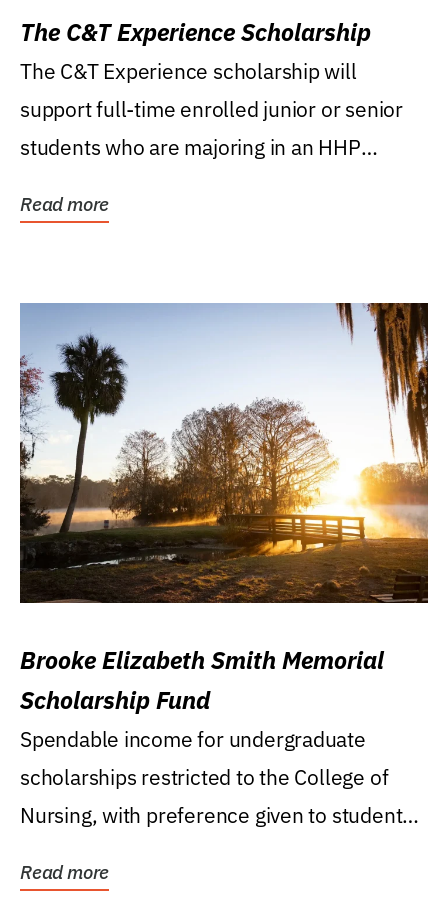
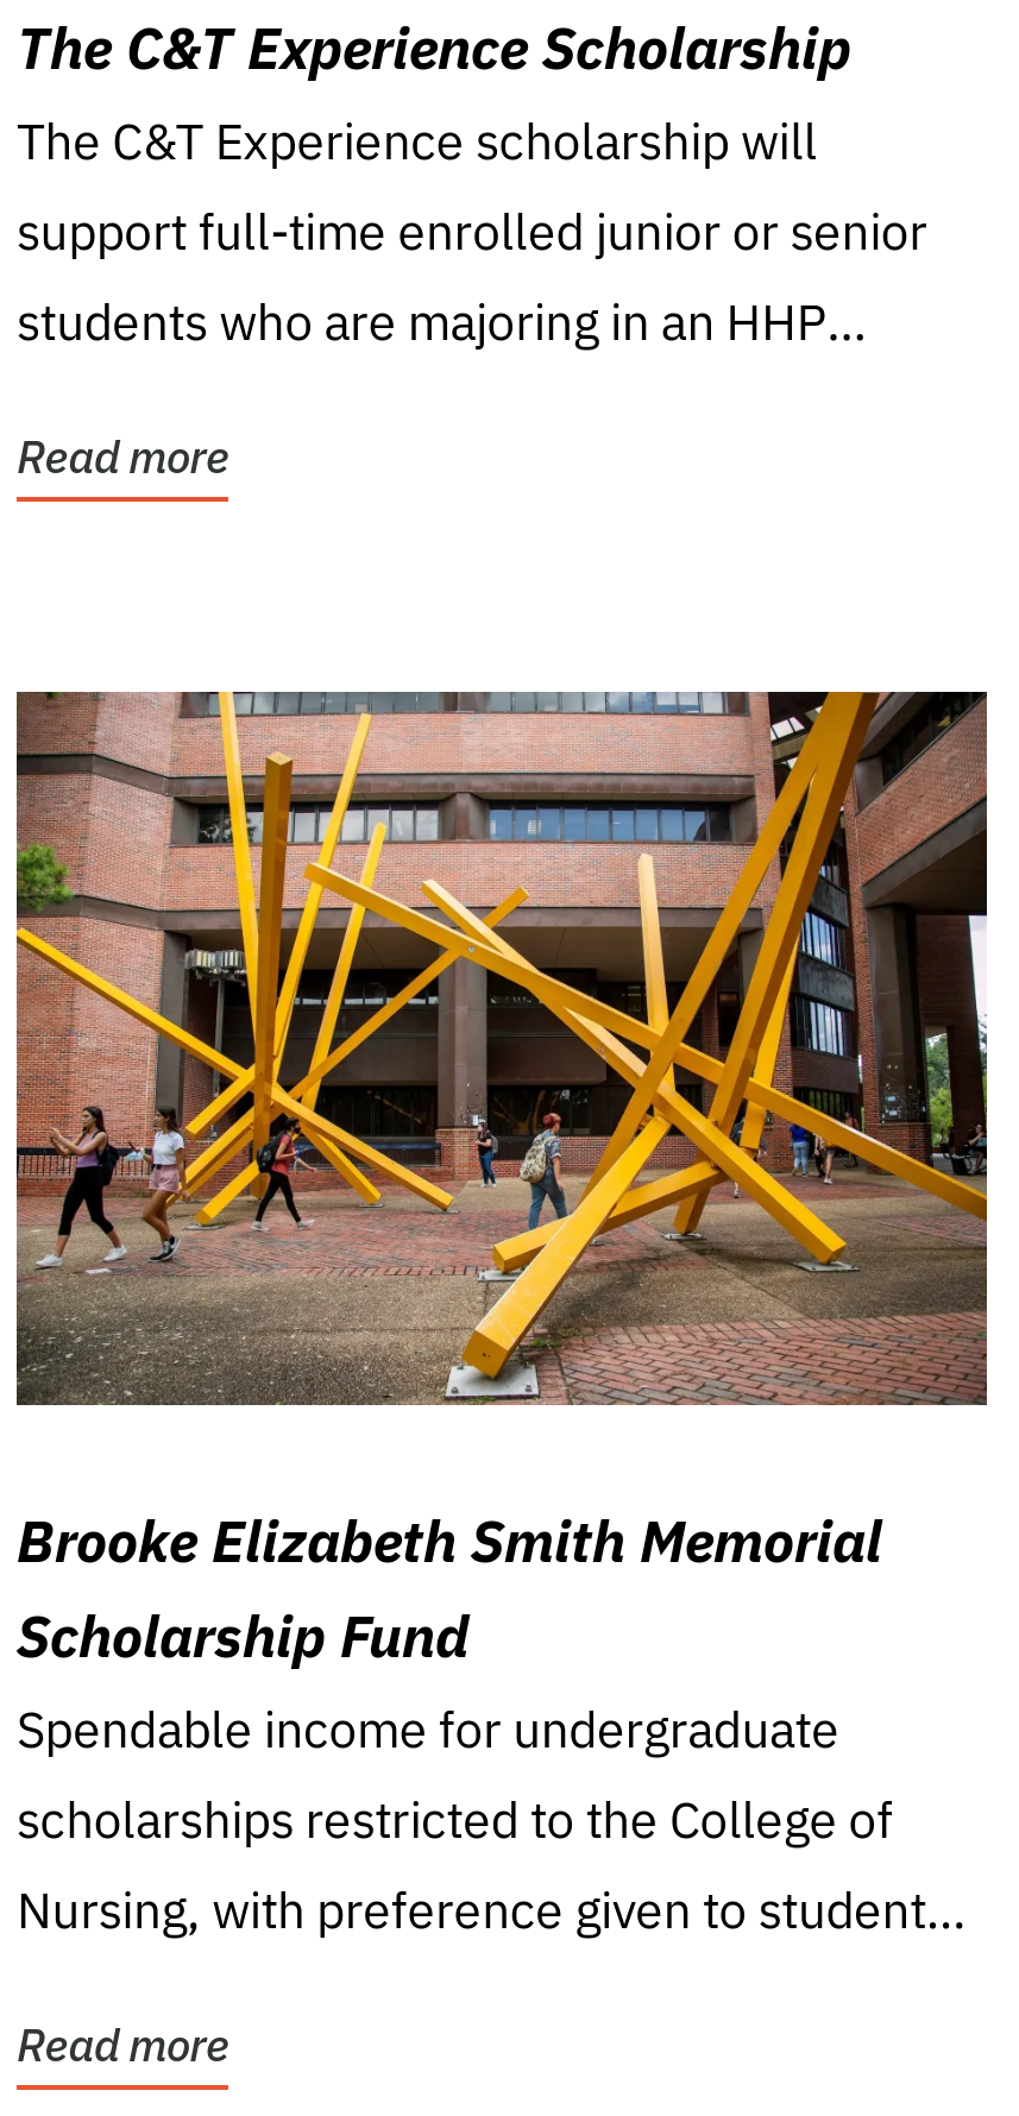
[19,302,429,604] [image] -> [14,689,989,1407] [image]

